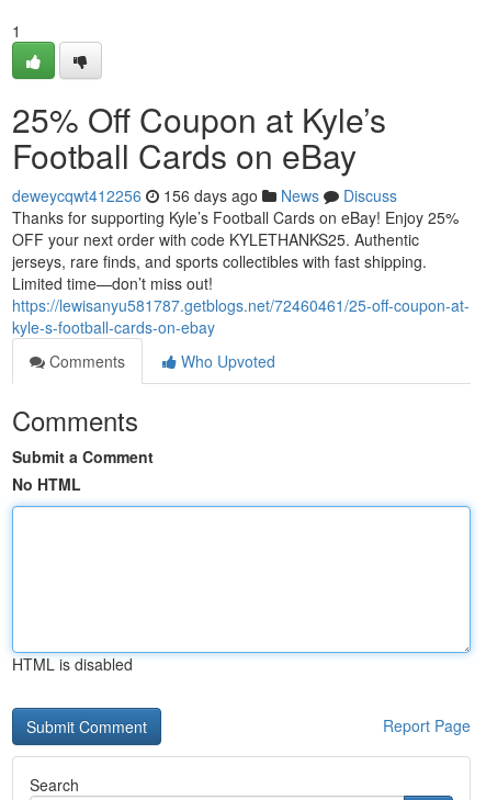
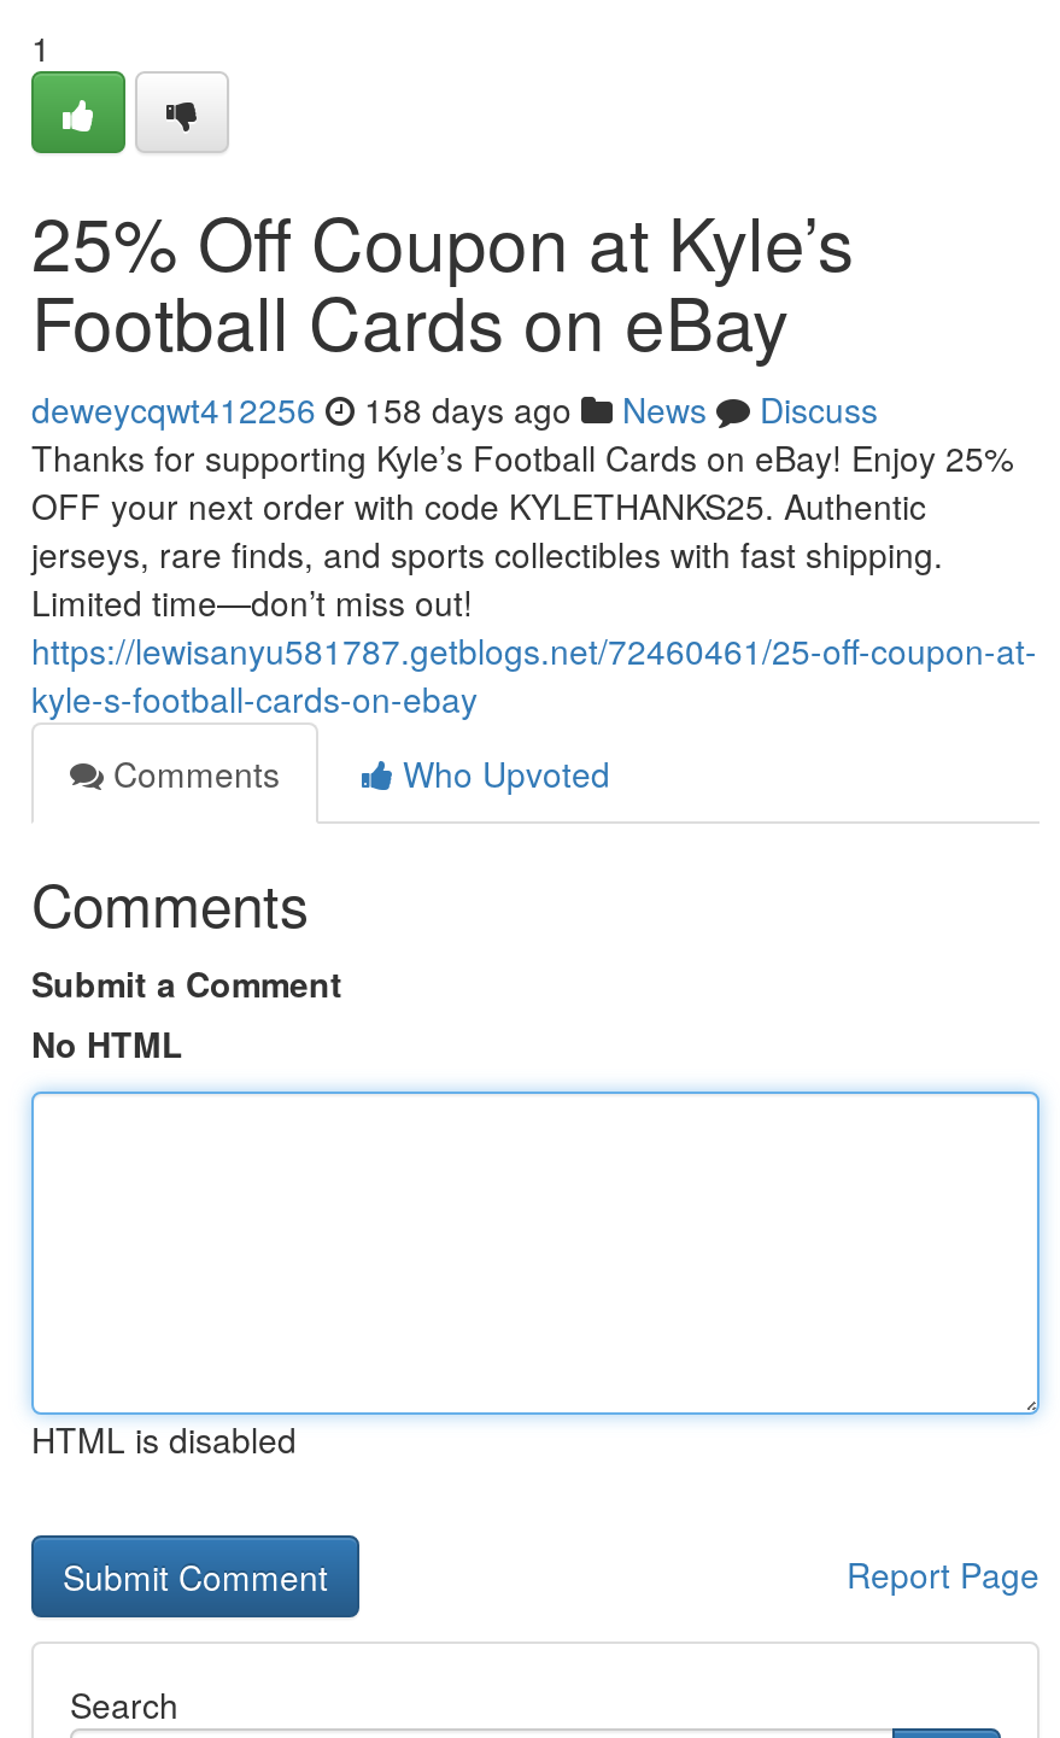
[12,184,397,206] deweycqwt412256 156 days ago News Discuss -> [31,385,878,433] deweycqwt412256 158 days ago News Discuss

